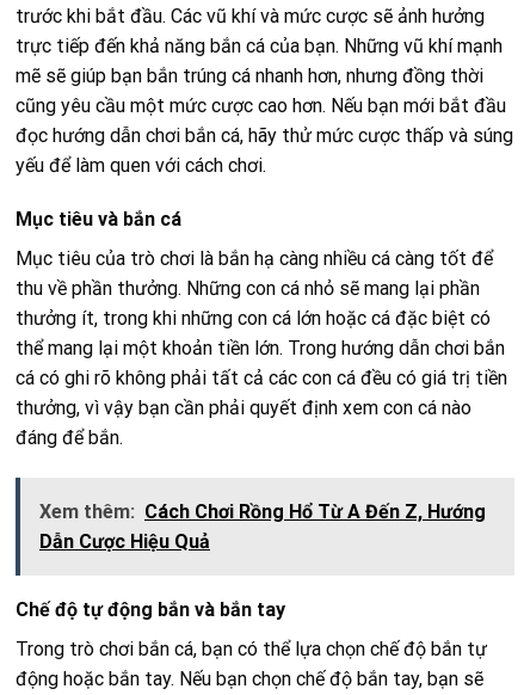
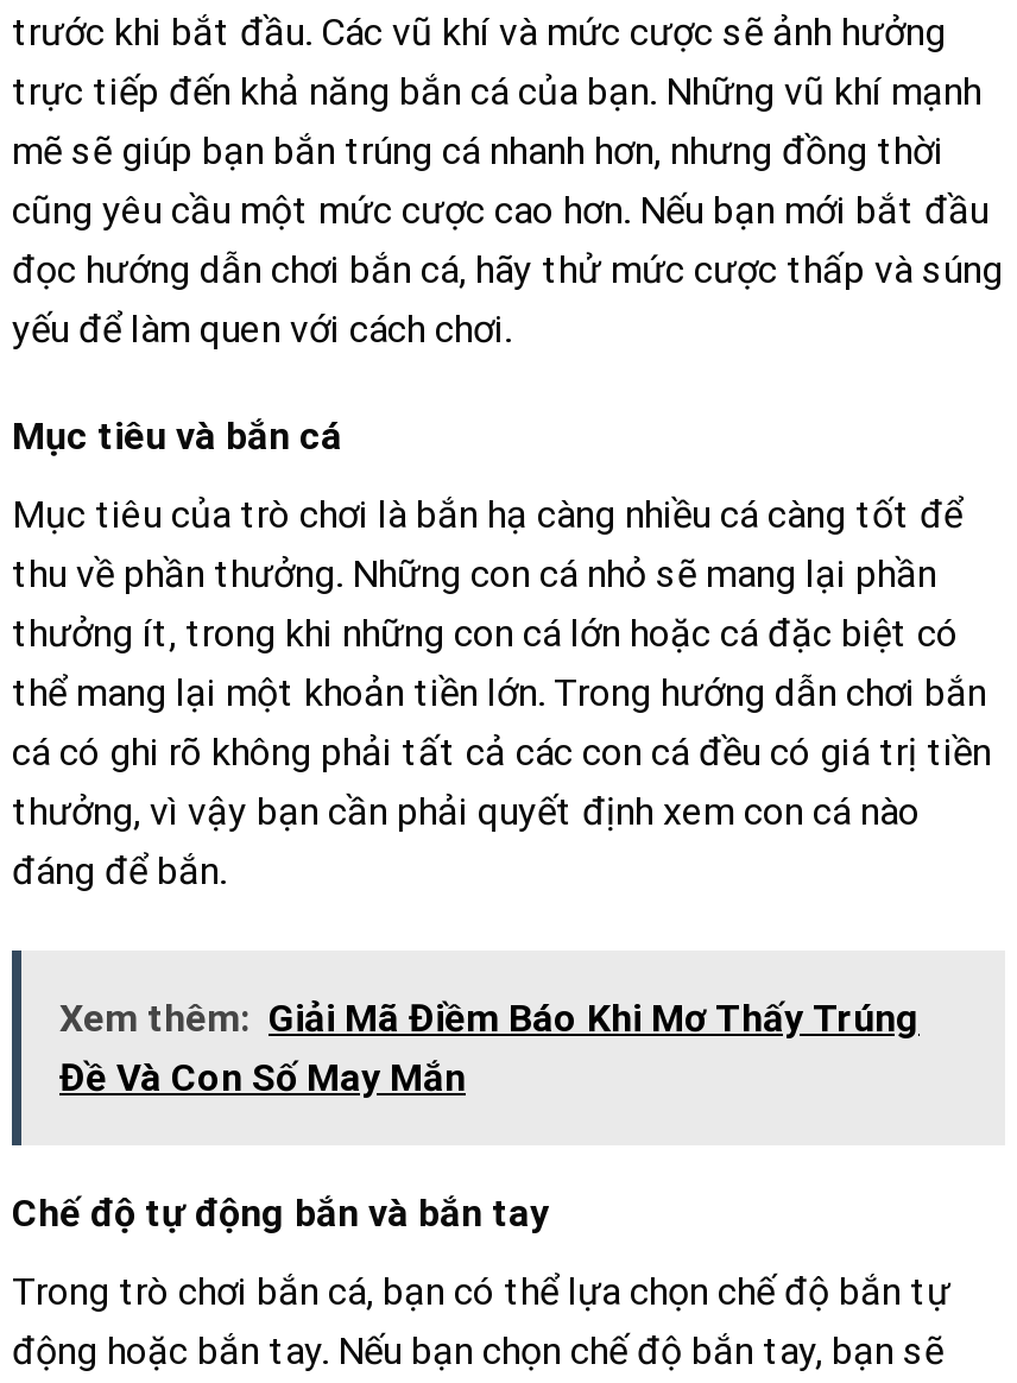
[39,501,486,553] Xem thêm: Cách Chơi Rồng Hổ Từ A Đến Z, Hướng | Dẫn Cược Hiệu Quả -> [59,996,920,1101] Xem thêm: Giải Mã Điềm Báo Khi Mơ Thấy Trúng | Đề Và Con Số May Mắn

